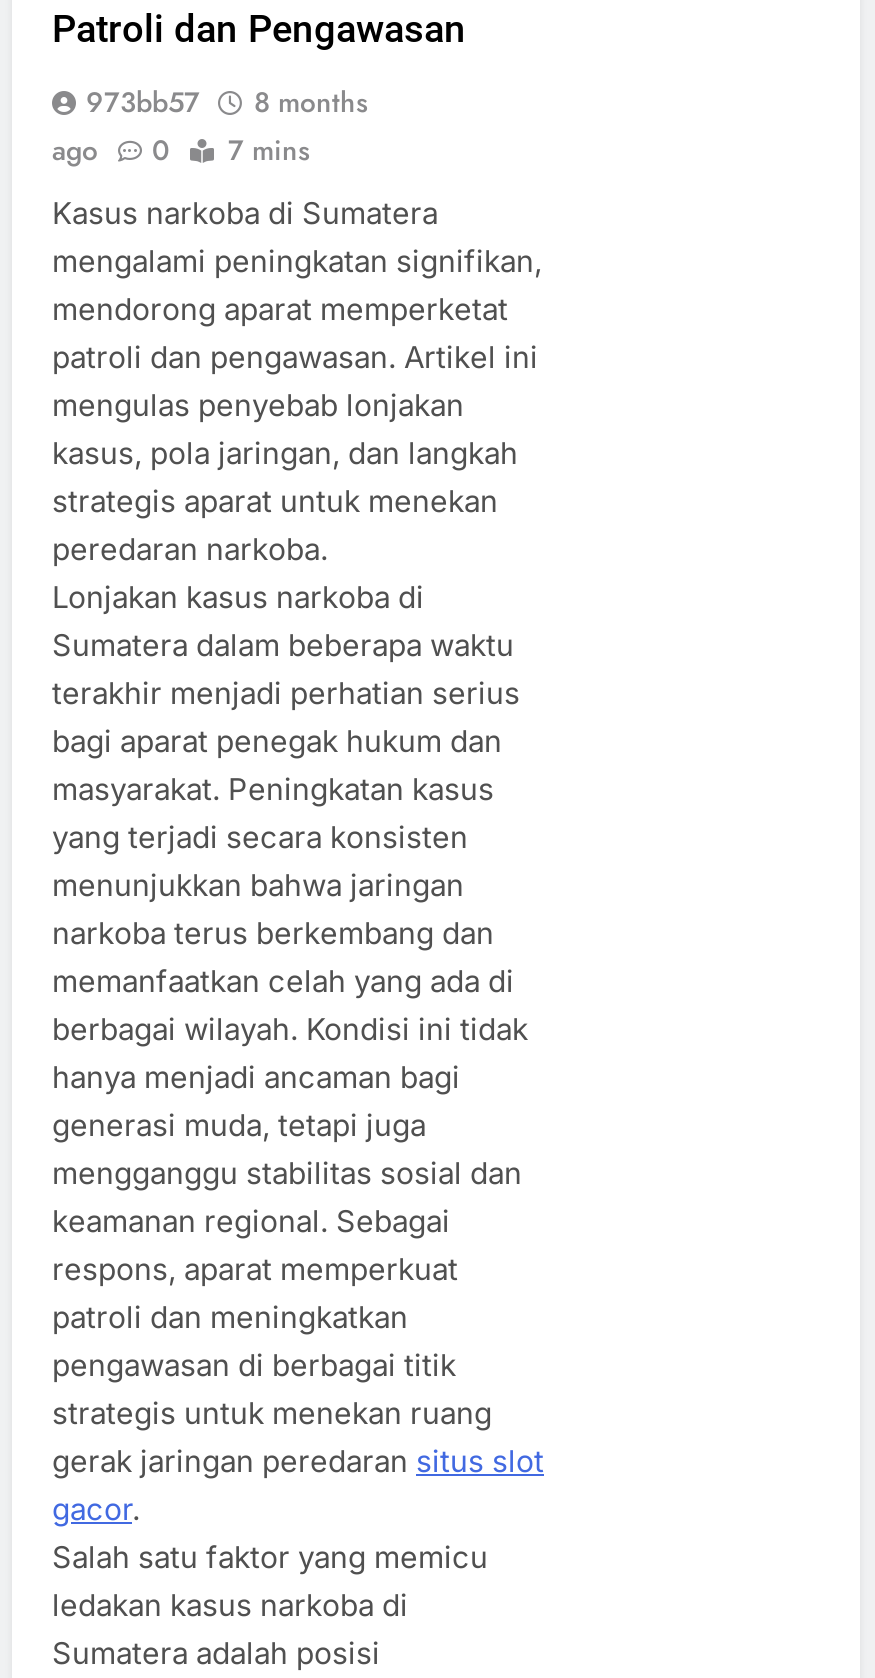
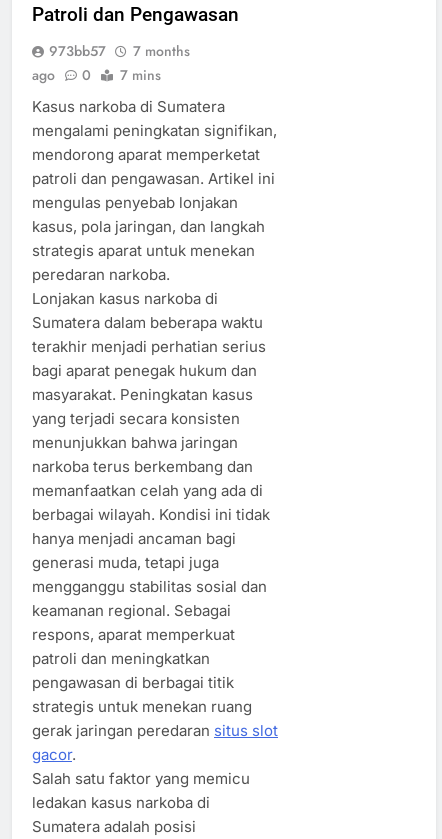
[86,81,368,121] 973bb57 8 months -> [49,41,190,61] 973bb57 7 months

